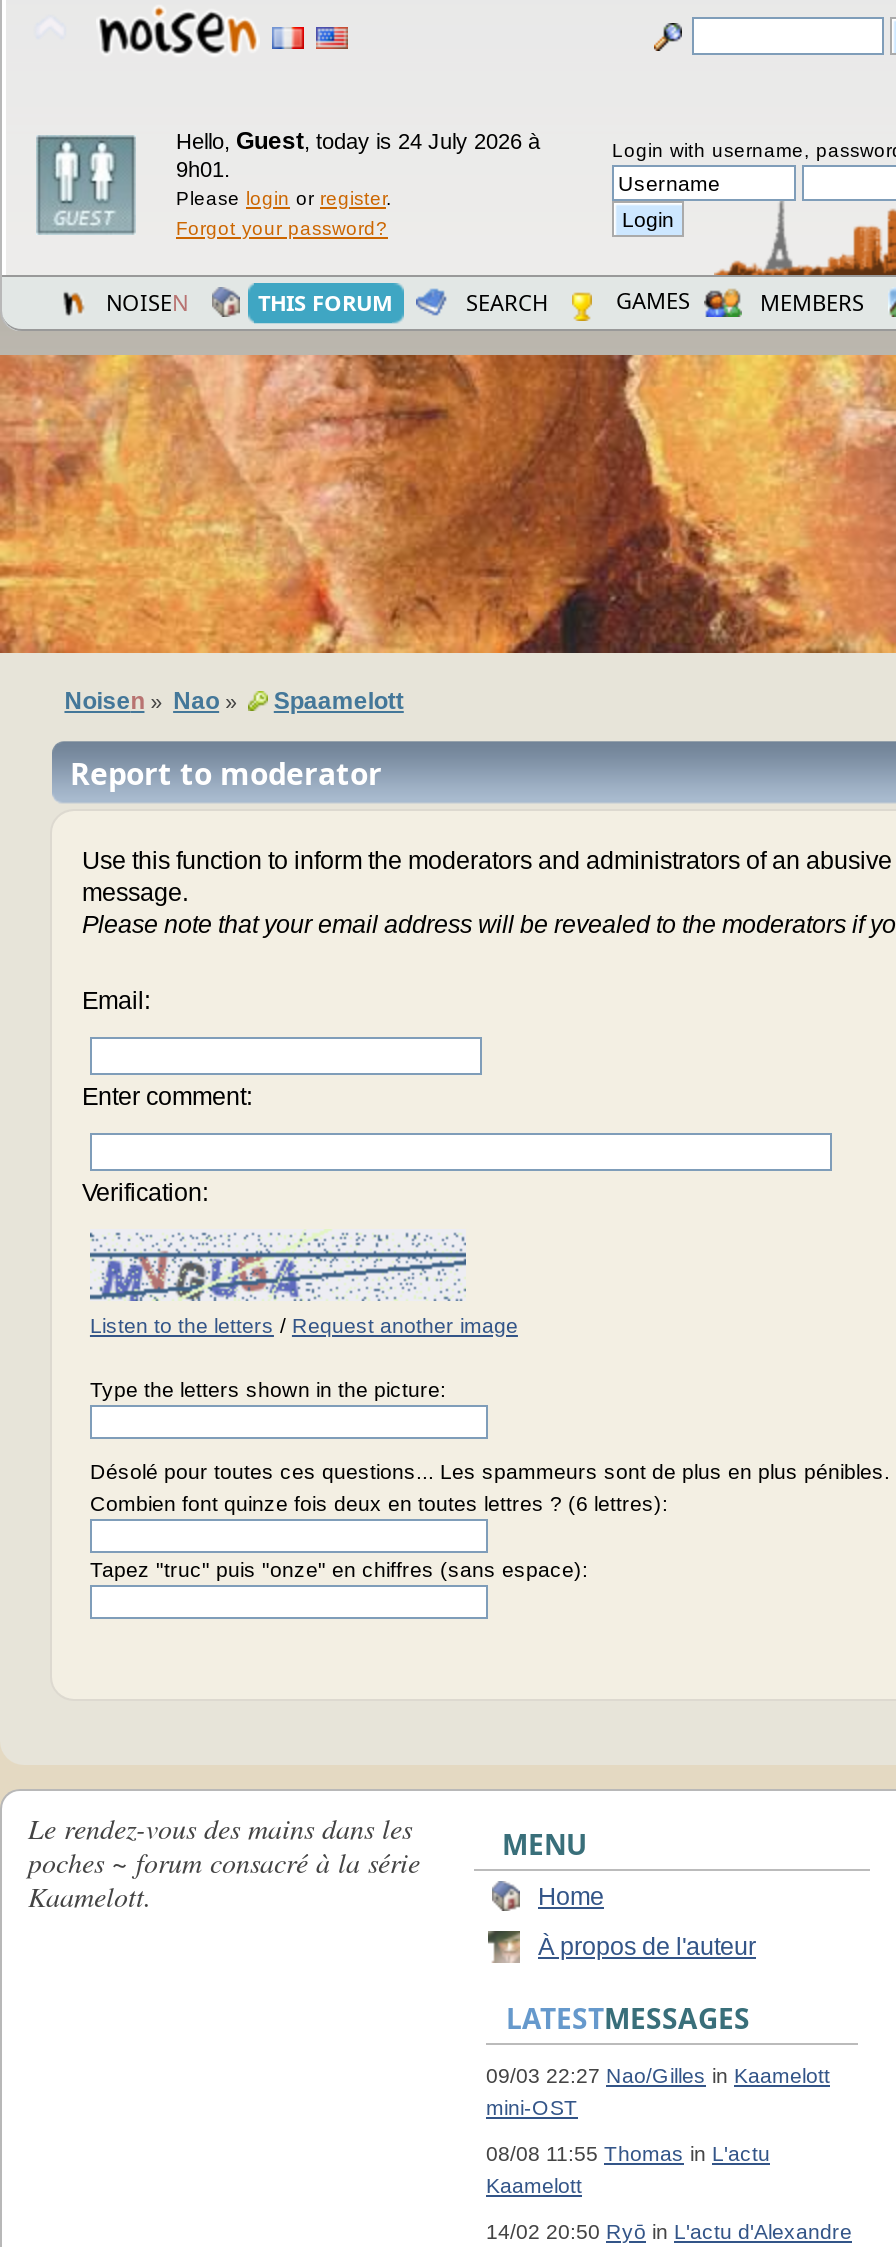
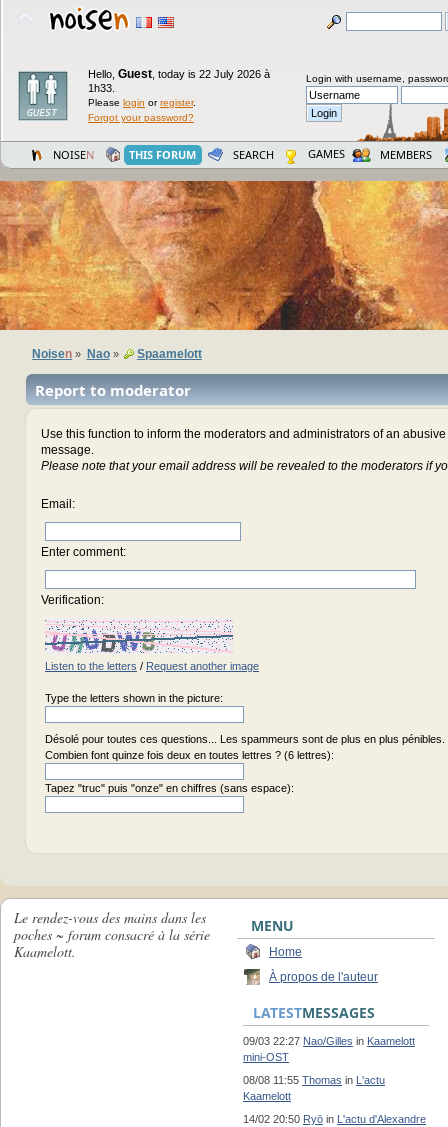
[176,127,540,181] Hello, Guest, today is 24 July 2026 à | 9h01. -> [88,67,270,94] Hello, Guest, today is 22 July 2026 à | 1h33.
[88,1231,468,1303] [image] -> [44,620,233,654] [image]

